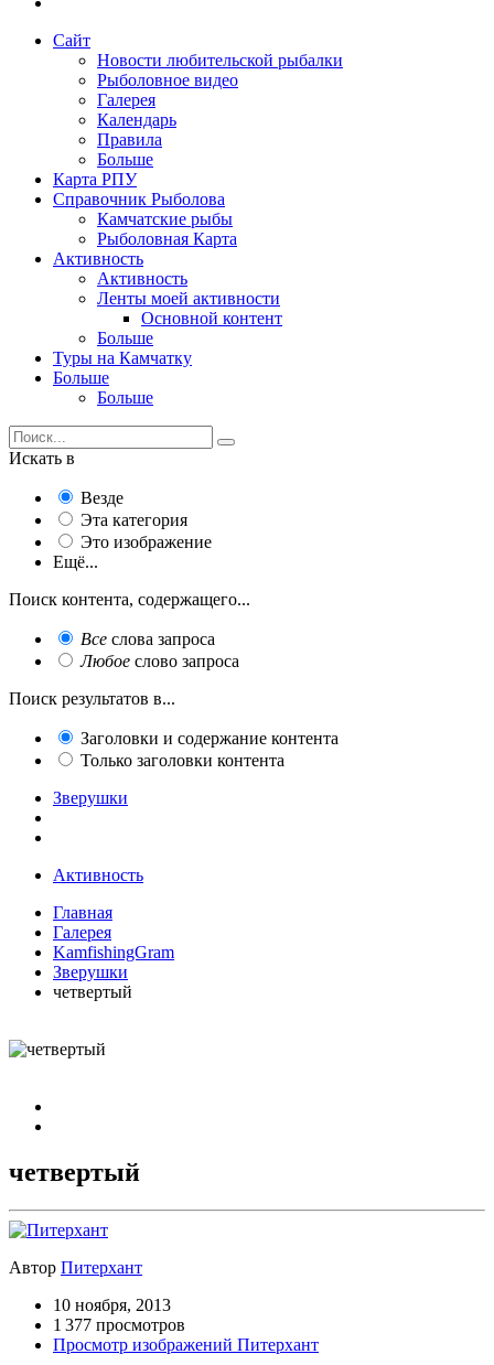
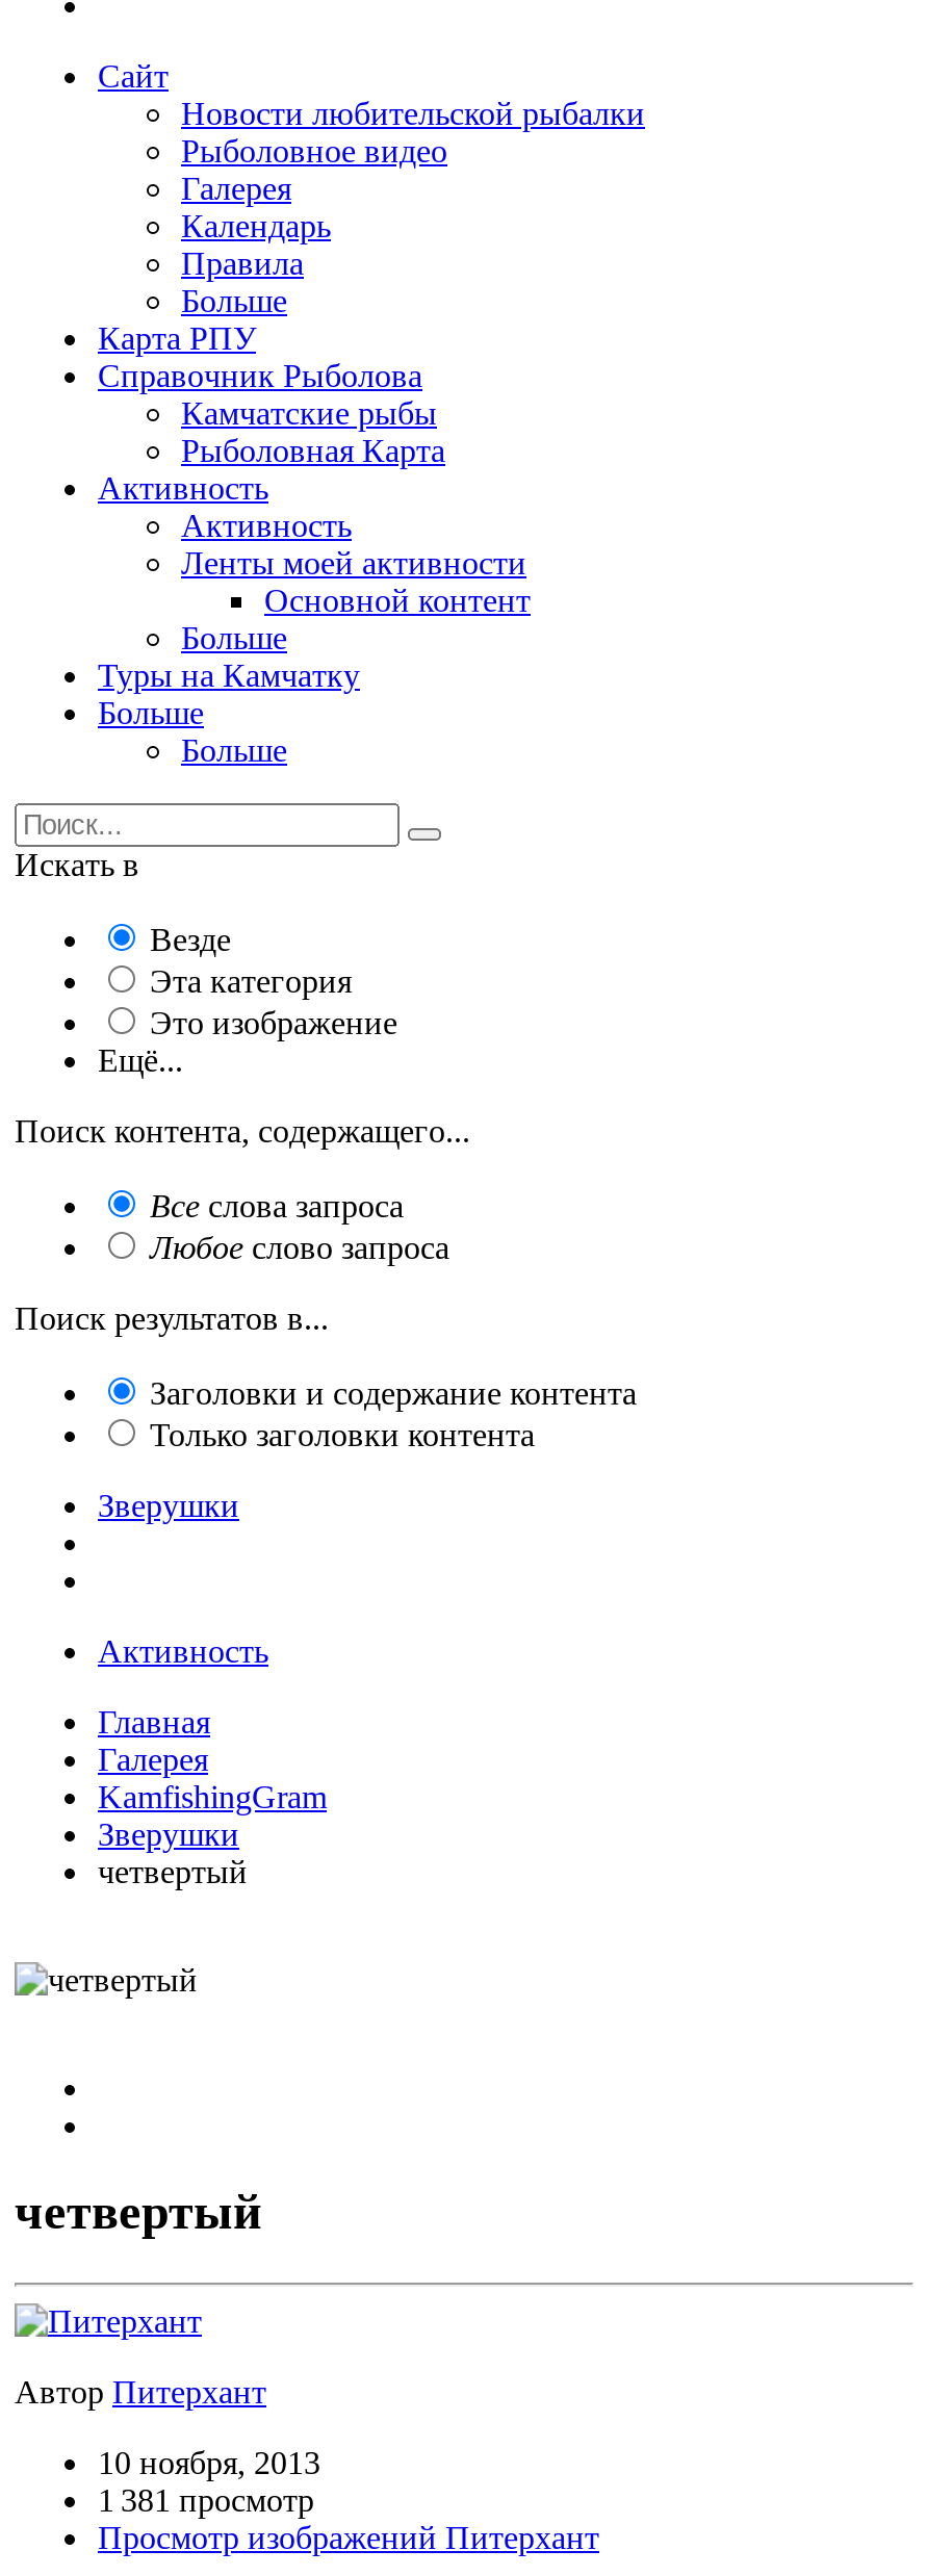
[53,1316,185,1334] 1 377 просмотров -> [98,2483,314,2518] 1 381 просмотр

